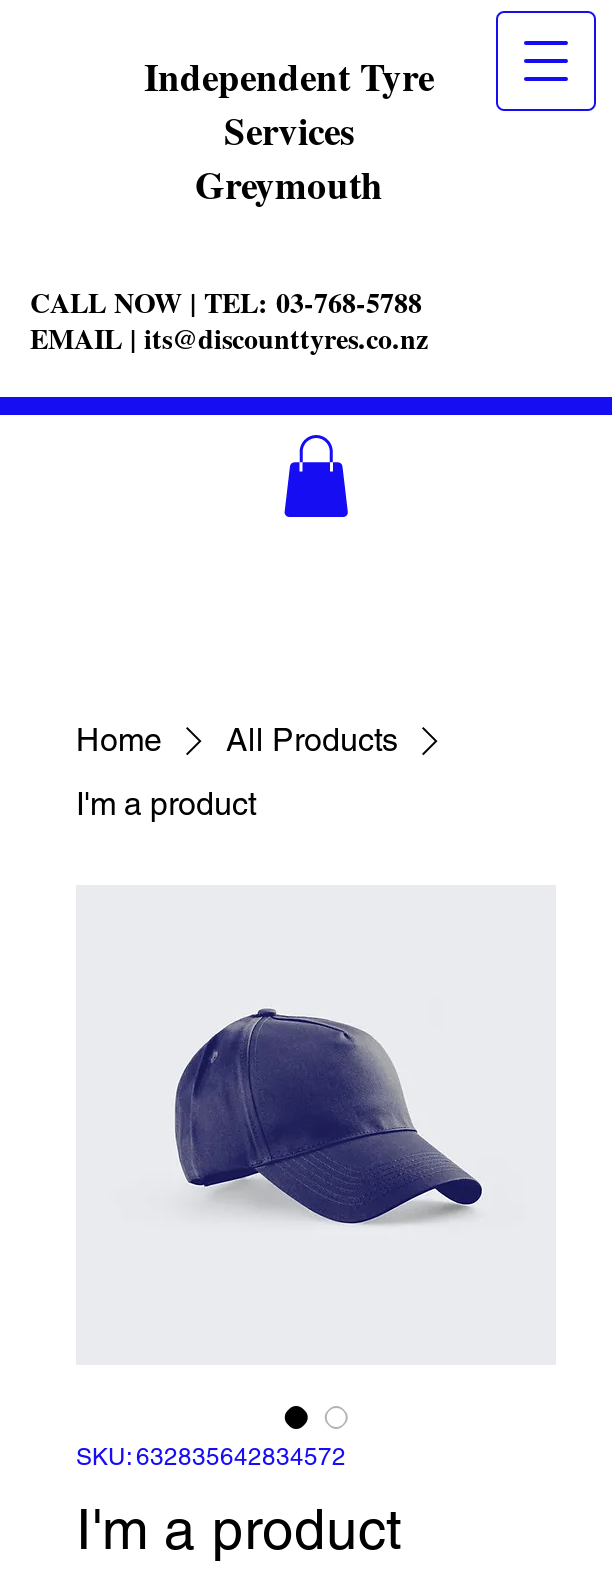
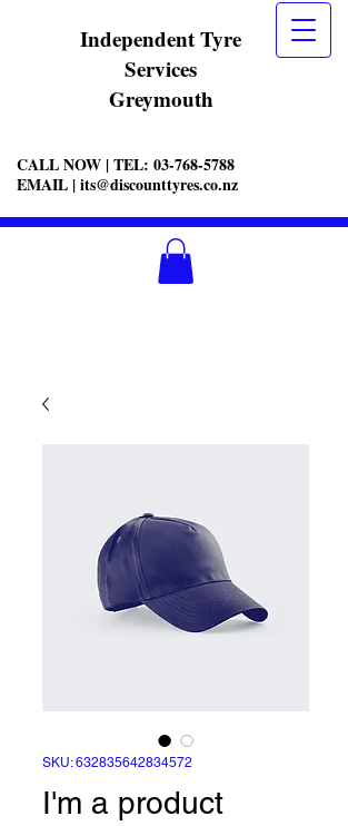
[76,721,398,823] Home | All Products | I'm a product -> none

